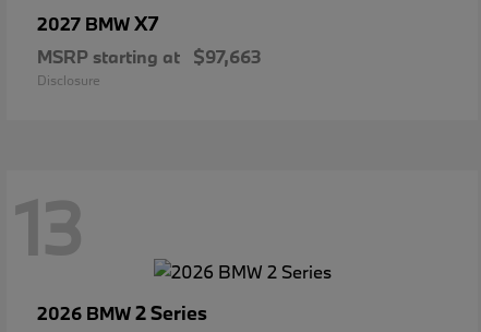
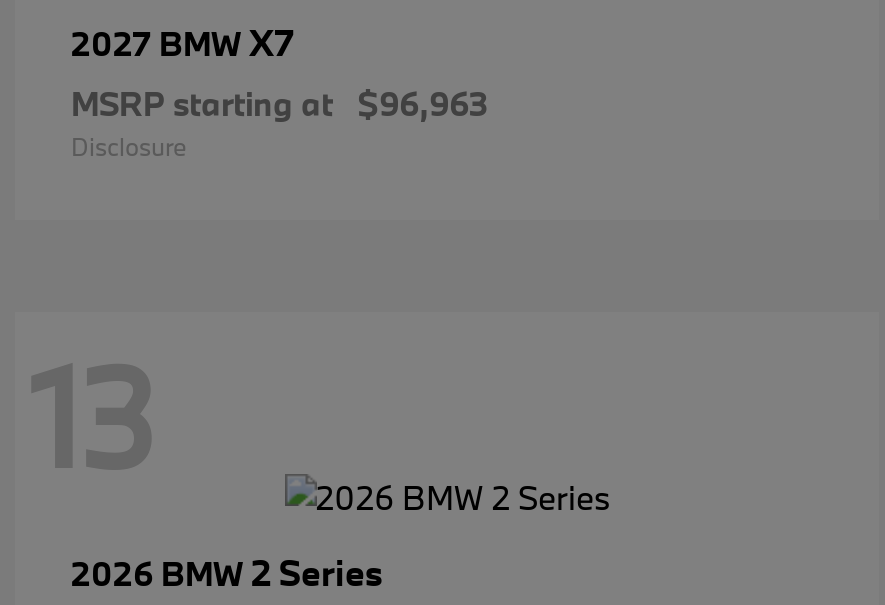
[37,45,262,68] MSRP starting at $97,663 -> [71,83,489,125] MSRP starting at $96,963

